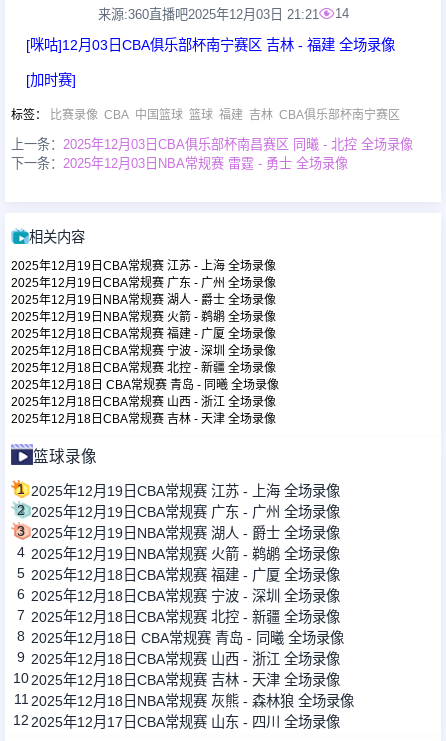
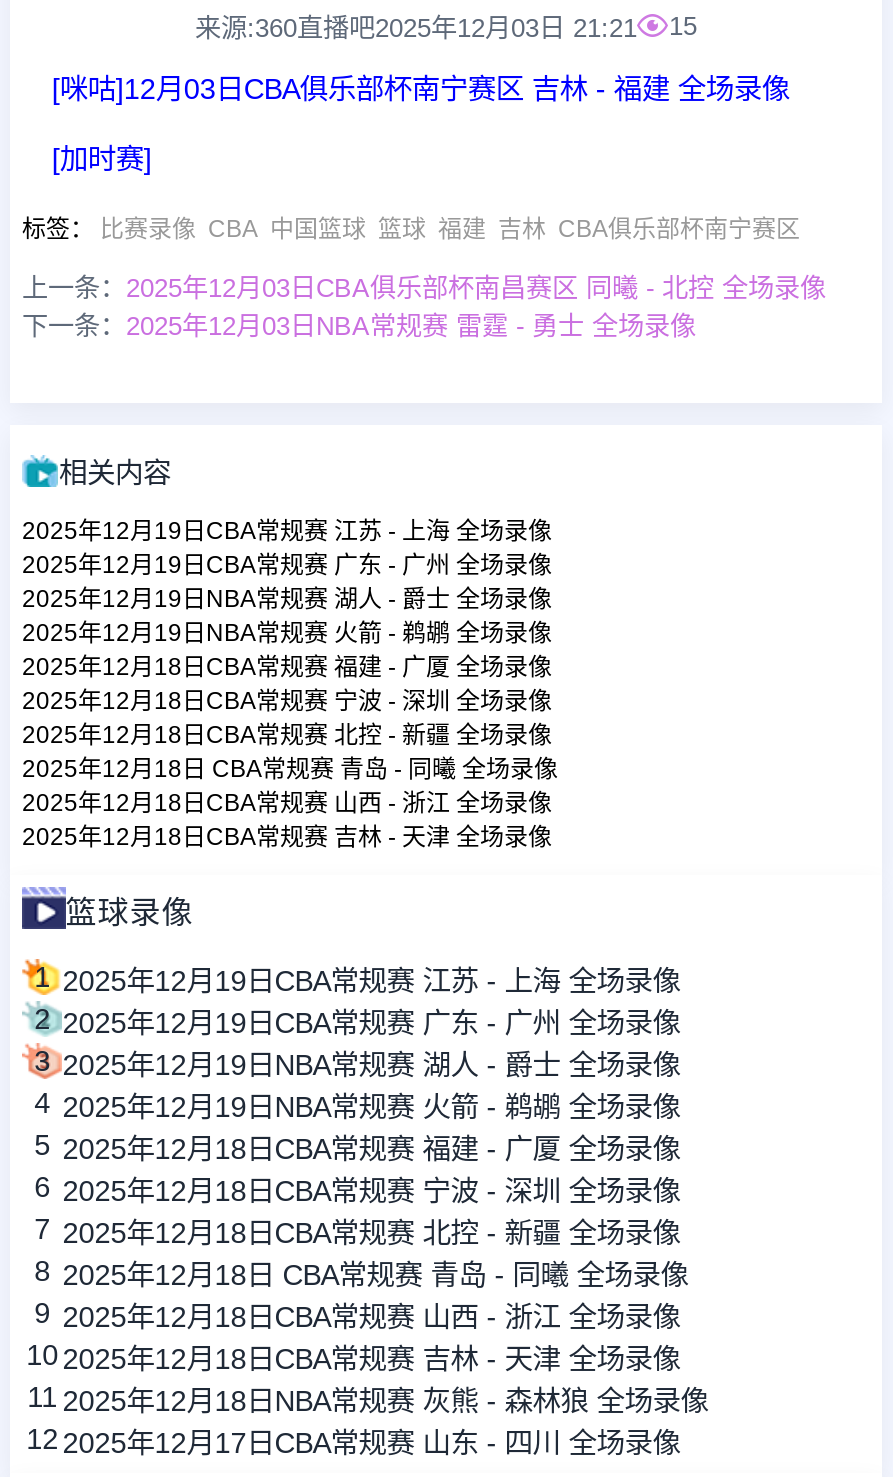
[97,6,348,22] 来源:360直播吧2025年12月03日 21:21 14 -> [195,11,697,43] 来源:360直播吧2025年12月03日 21:21 15

